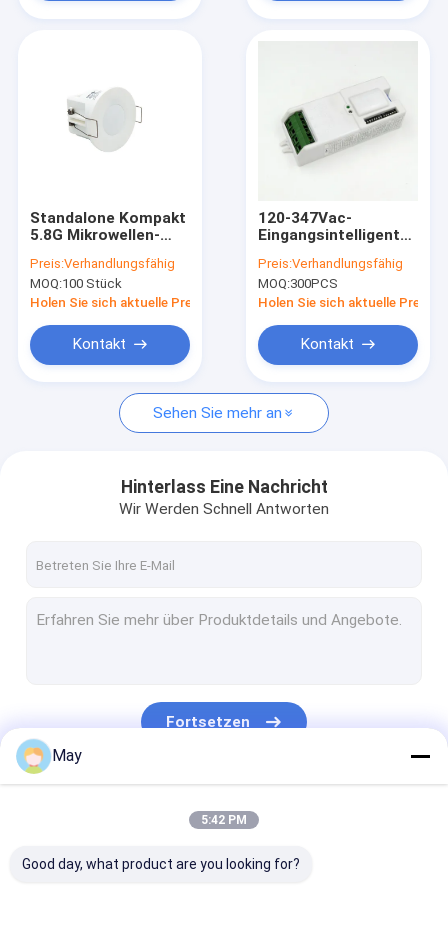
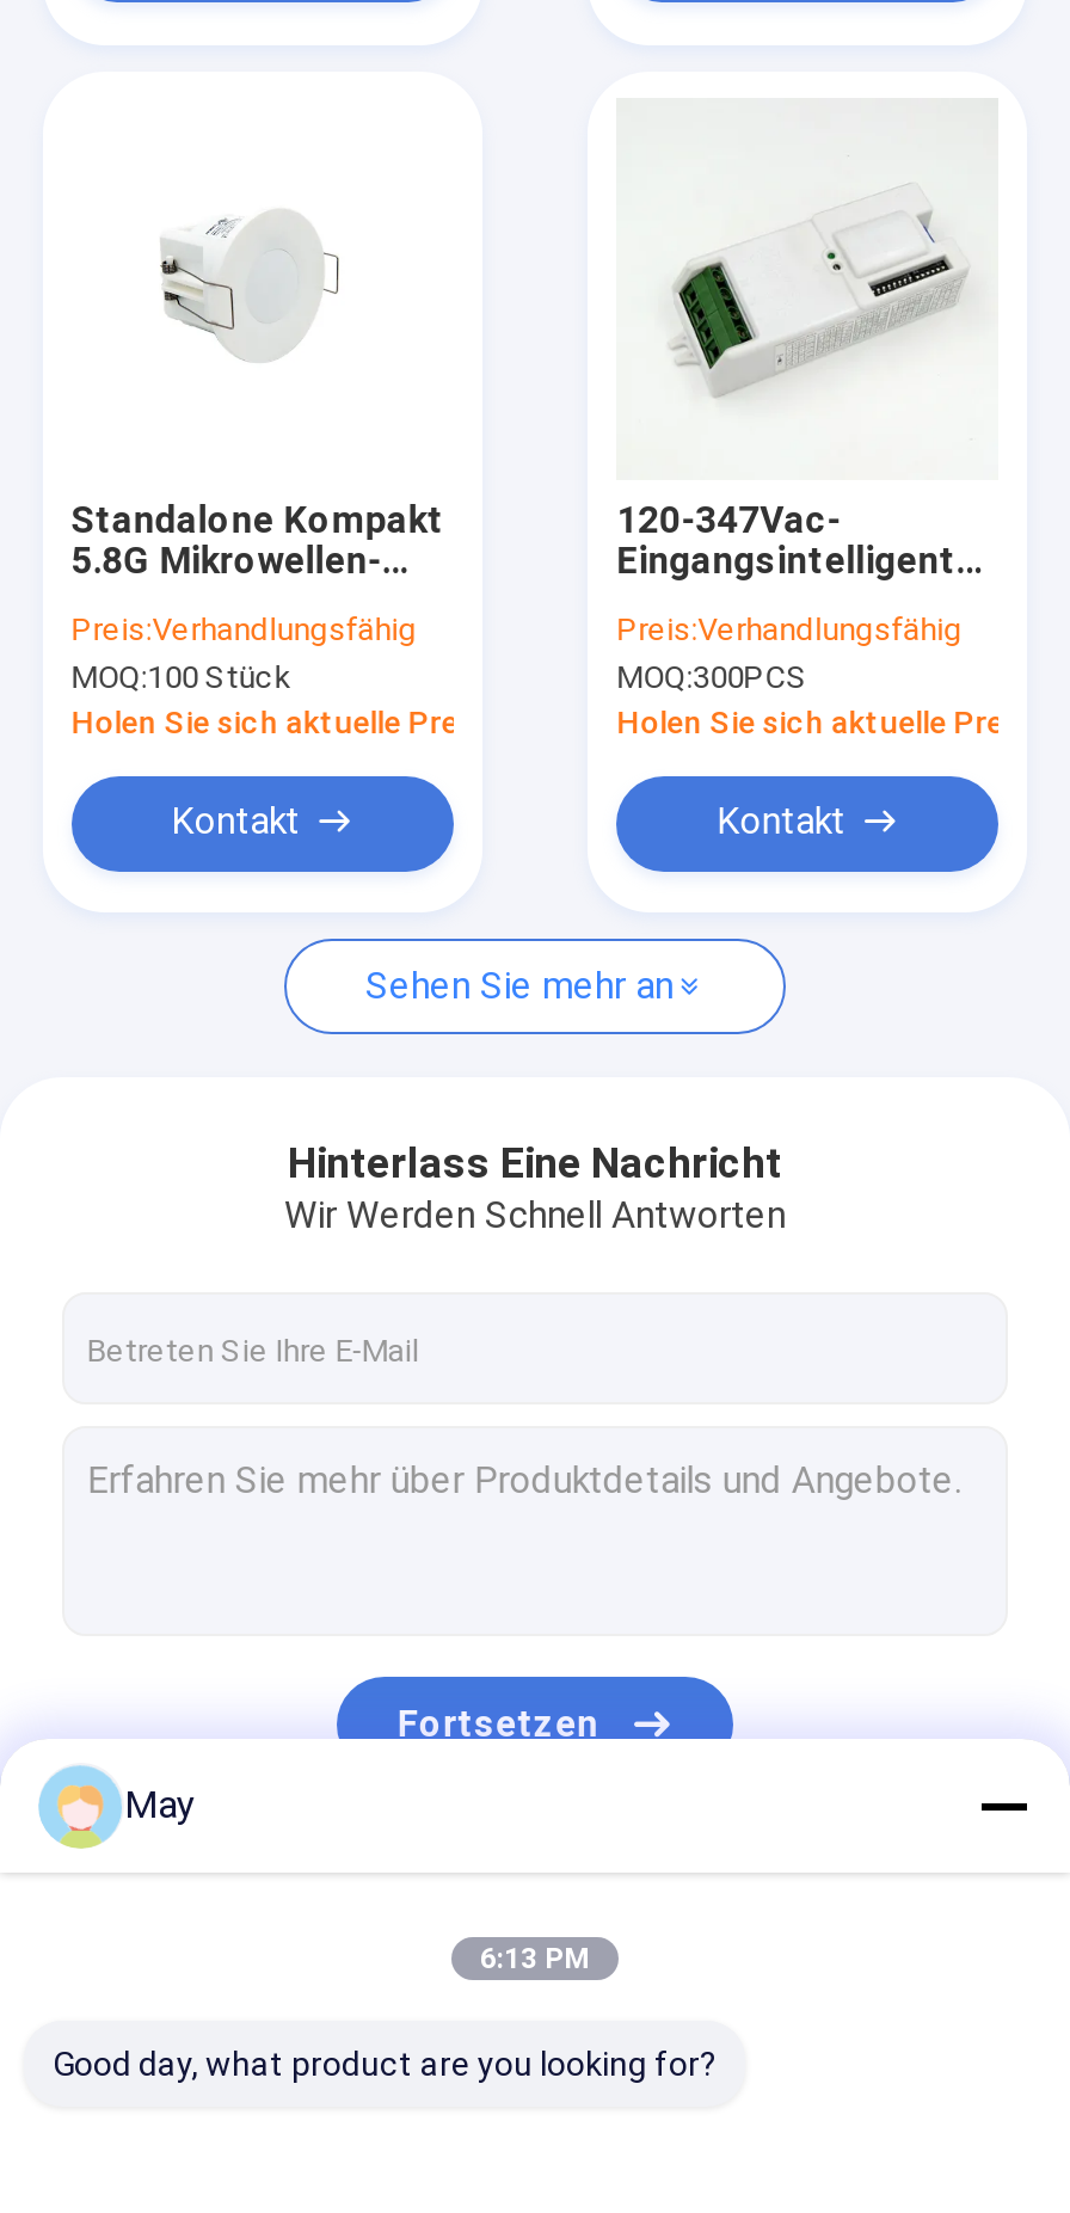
[201,813,247,827] 5:42 PM -> [480,1942,590,1975] 6:13 PM

